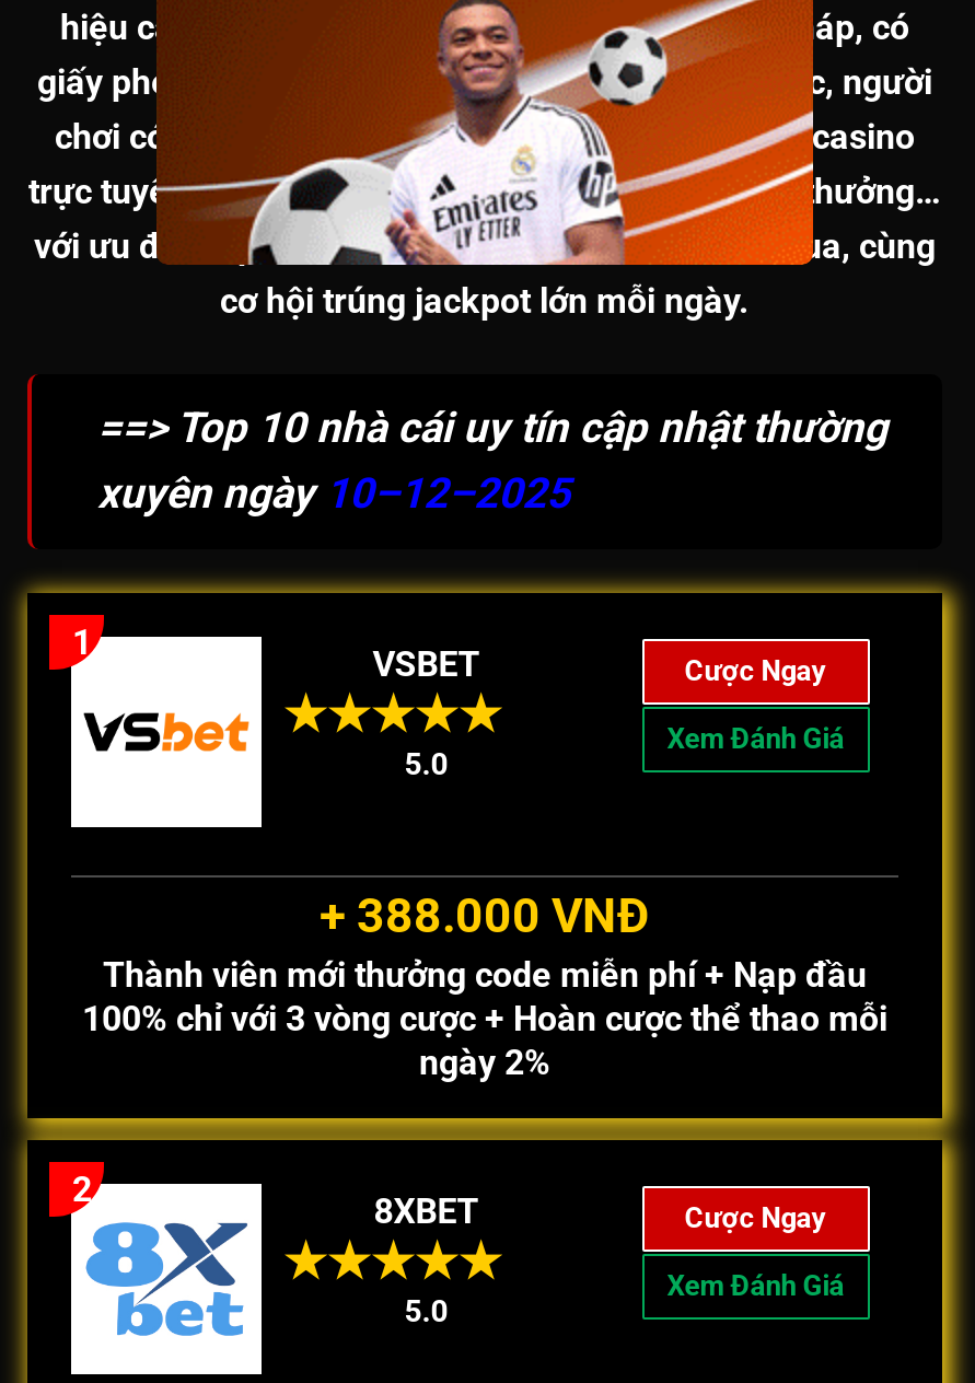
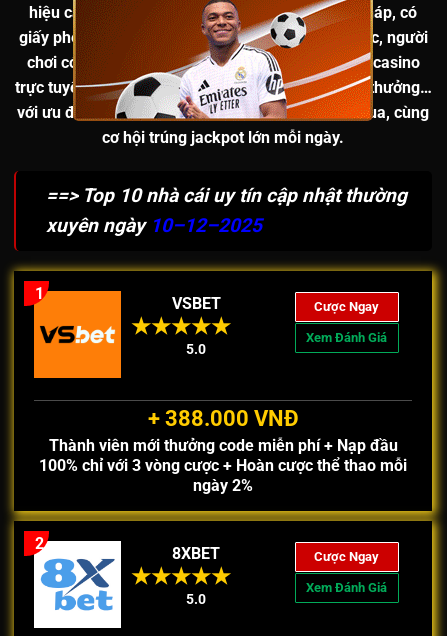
[69,635,264,829] [image] -> [33,290,122,379] [image]

